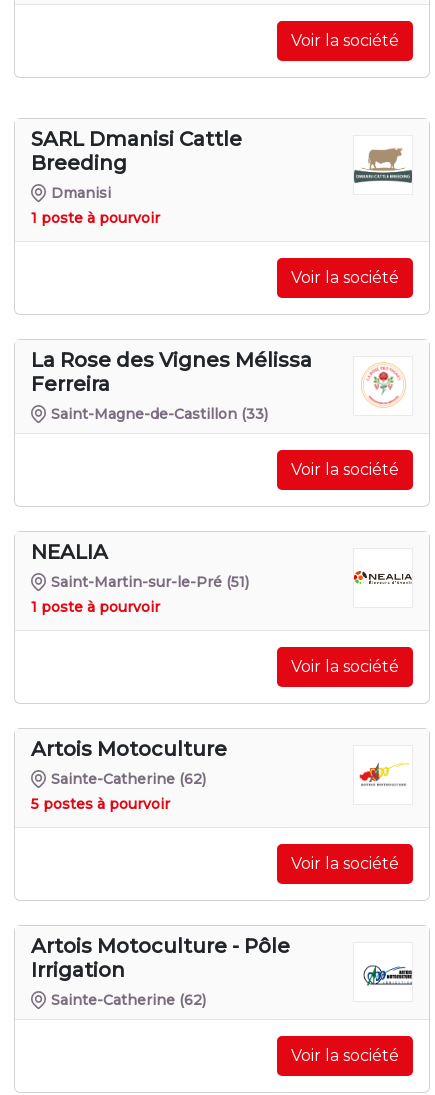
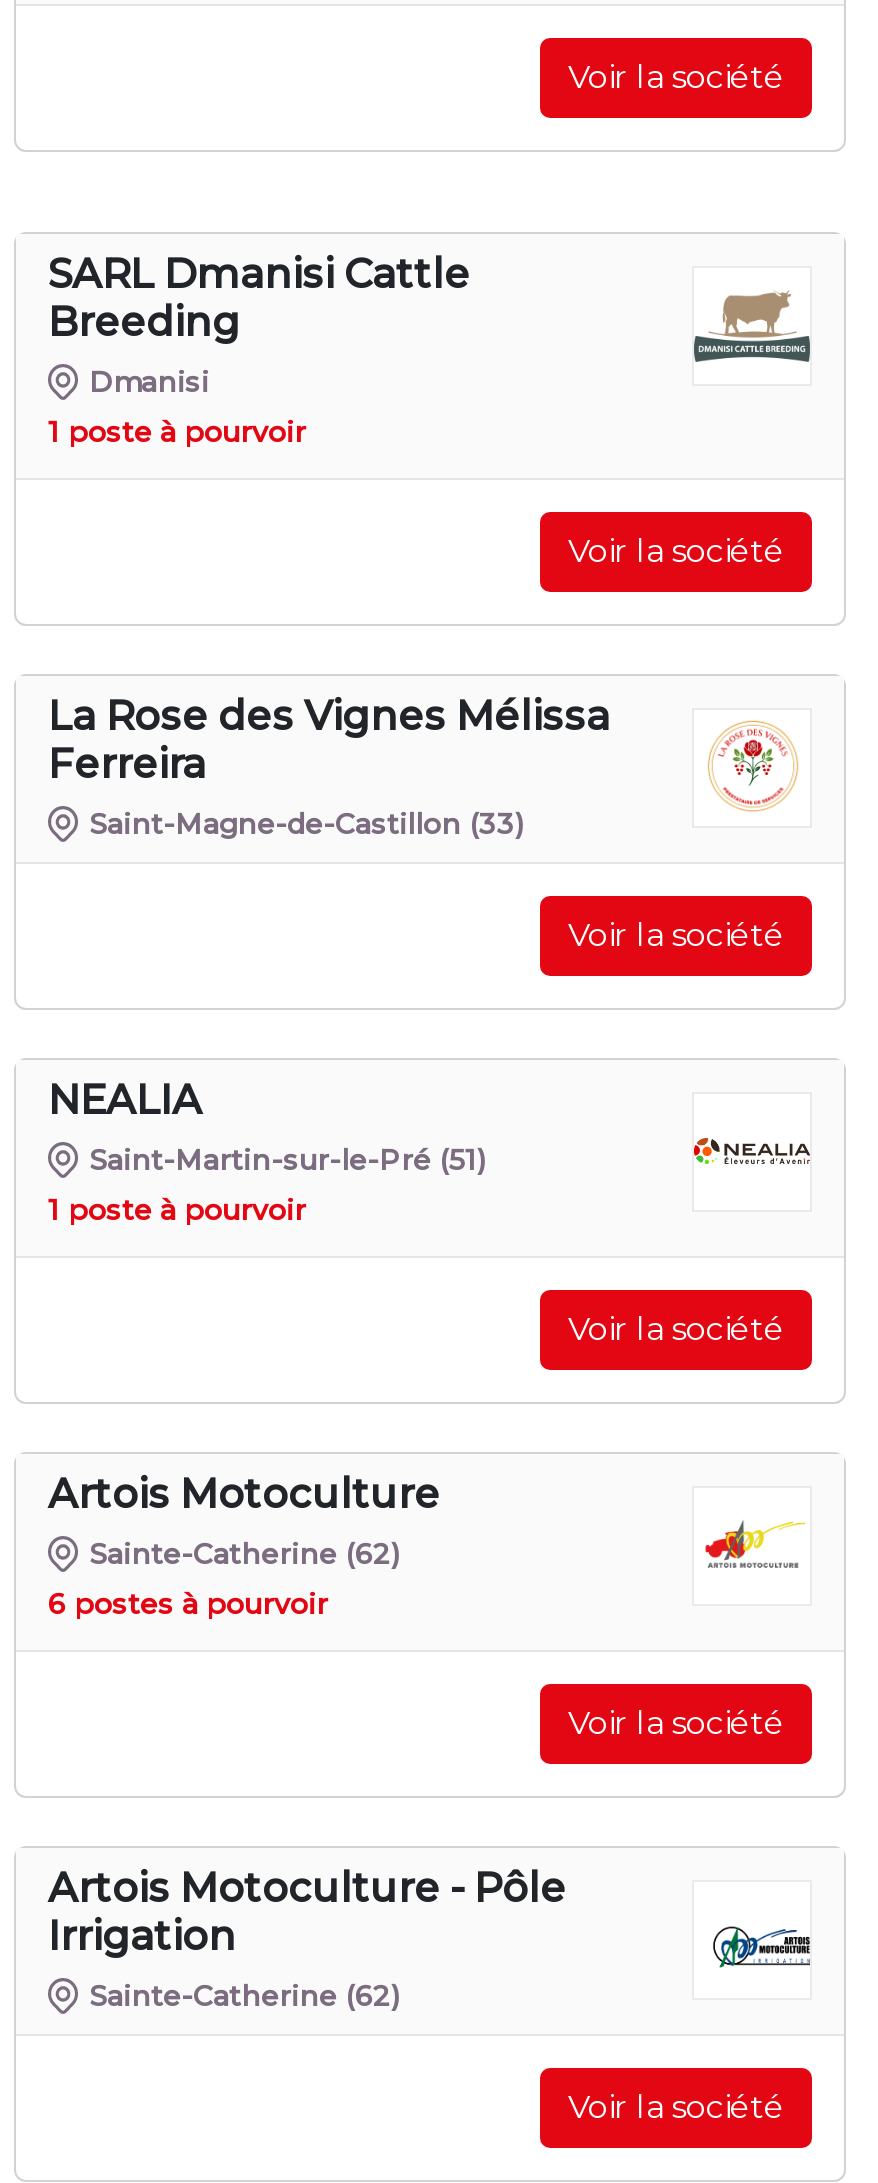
[31,795,170,813] 5 postes à pourvoir -> [48,1586,328,1622] 6 postes à pourvoir

